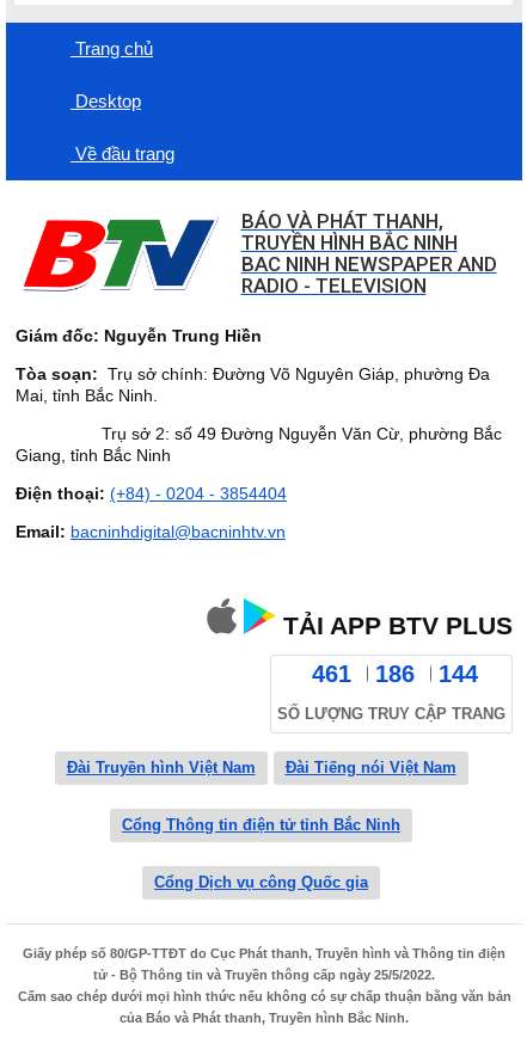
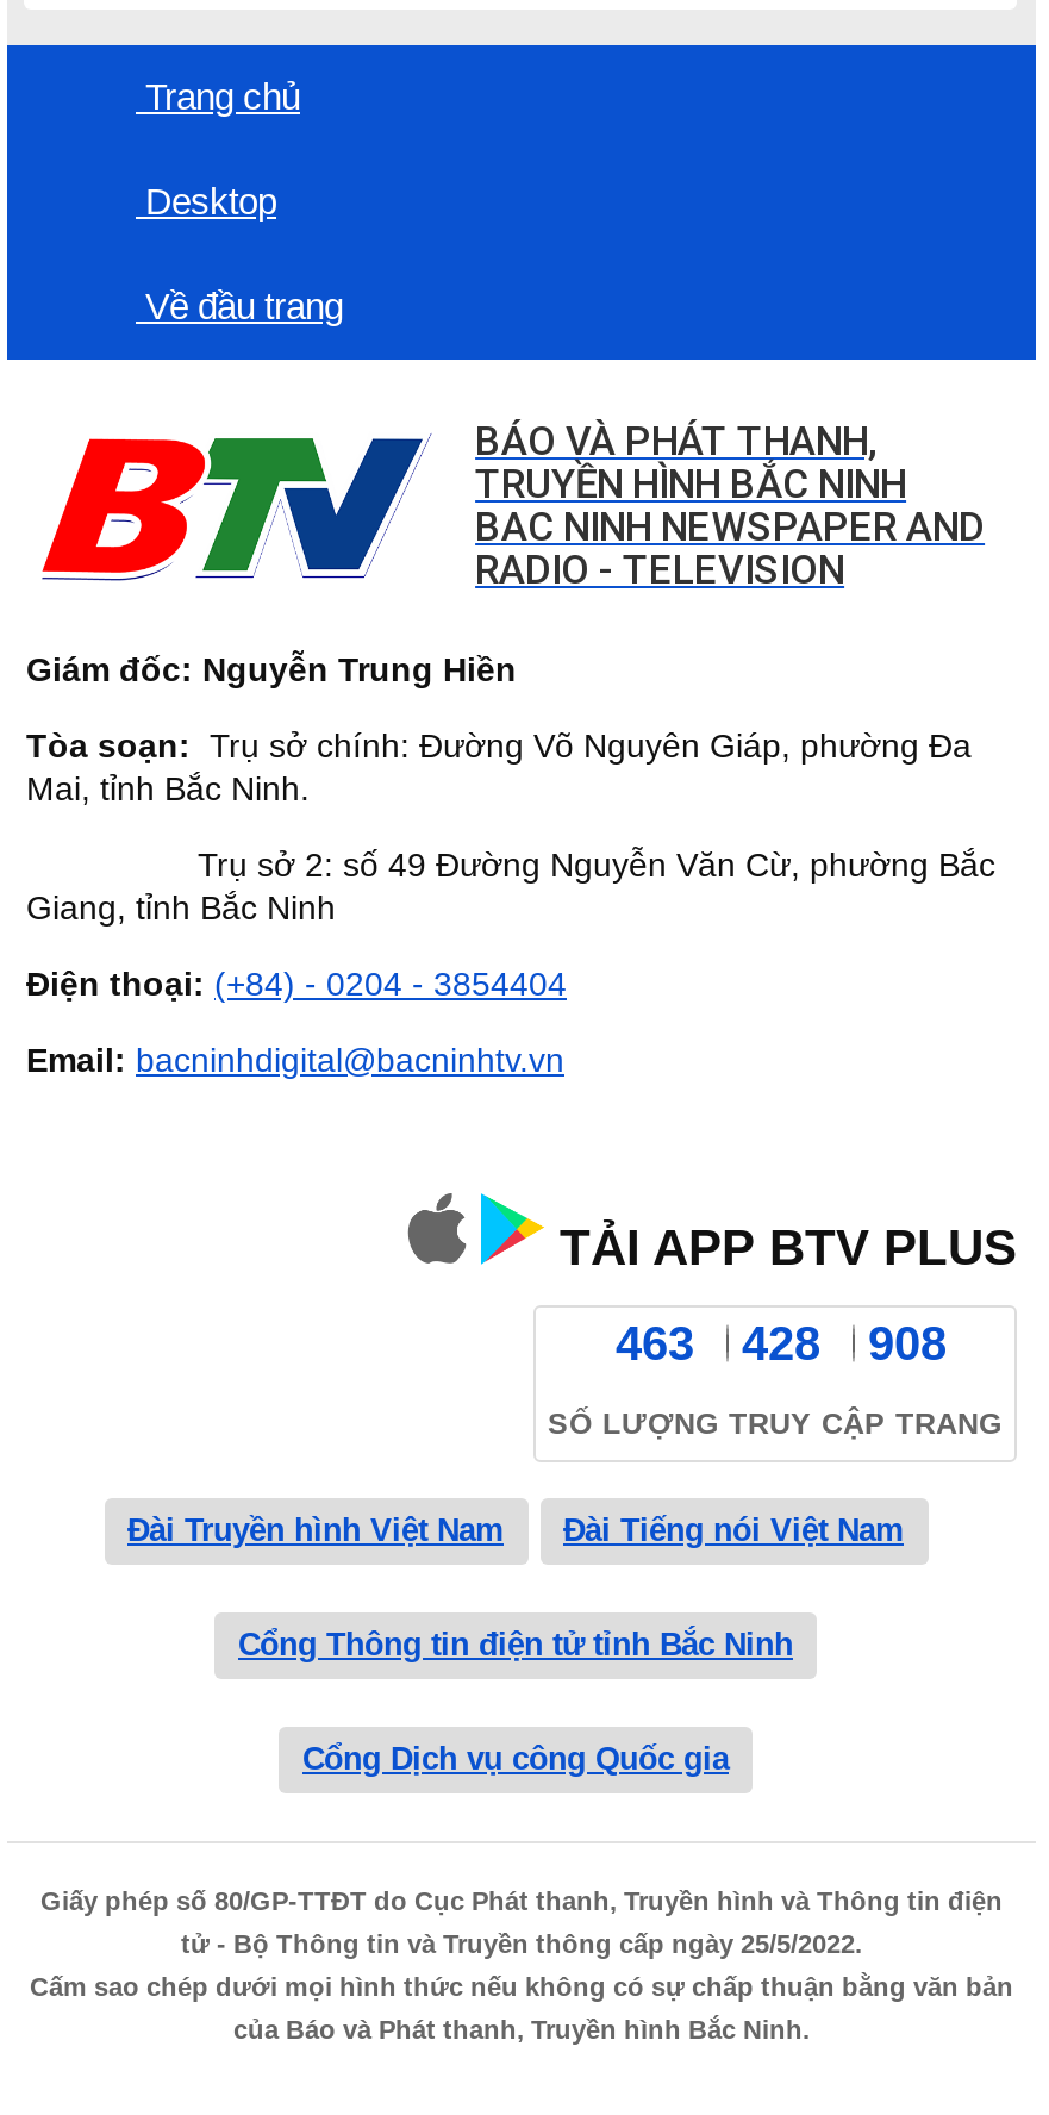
[311,661,351,687] 461 -> [616,1317,694,1370] 463
[375,661,414,687] 186 -> [742,1317,820,1370] 428
[438,661,477,687] 144 -> [868,1317,947,1370] 908

